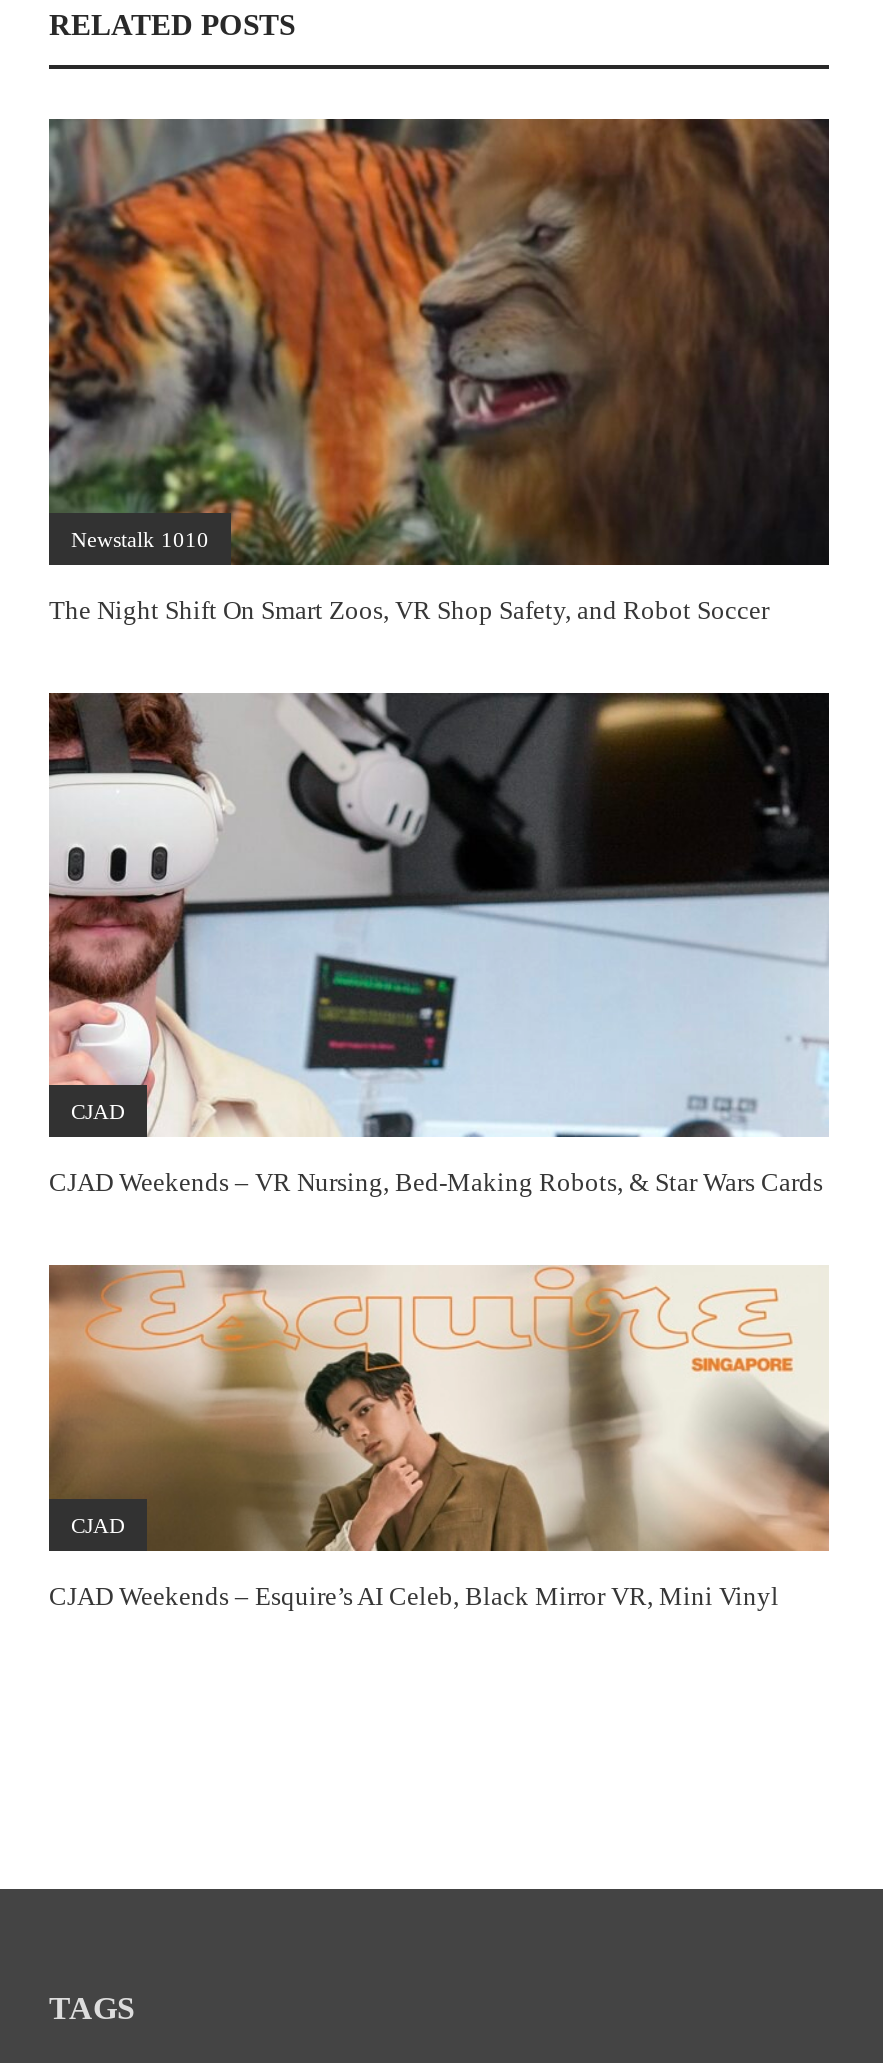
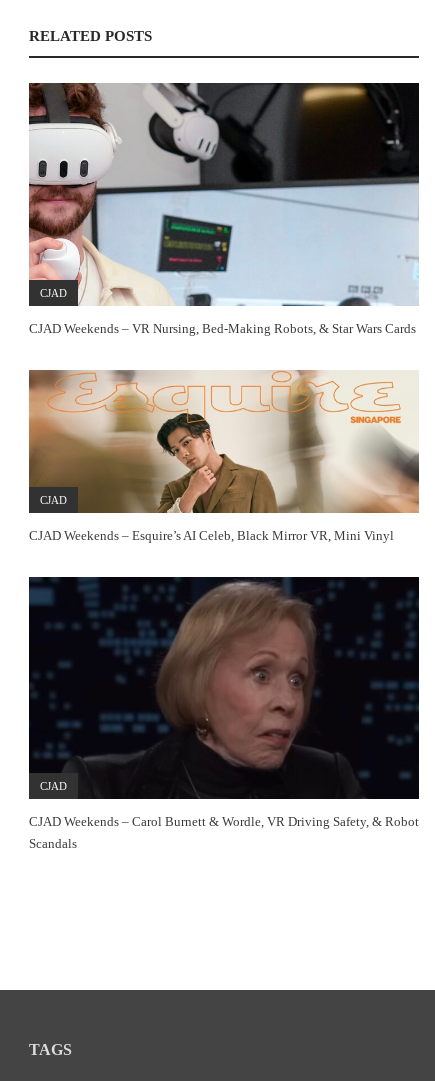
[47,117,831,624] [image] | Newstalk 1010 | The Night Shift On Smart Zoos, VR Shop Safety, and Robot Soccer -> none
moved [45,689,829,1612] -> [27,81,419,543]: [image] | CJAD | CJAD Weekends – VR Nursing, Bed-Making Robots, & Star Wars Cards | CJAD | CJAD Weekends – Esquire’s AI Celeb, Black Mirror VR, Mini Vinyl
none -> [28,576,420,851] [image] | CJAD | CJAD Weekends – Carol Burnett & Wordle, VR Driving Safety, & Robot | Scandals

